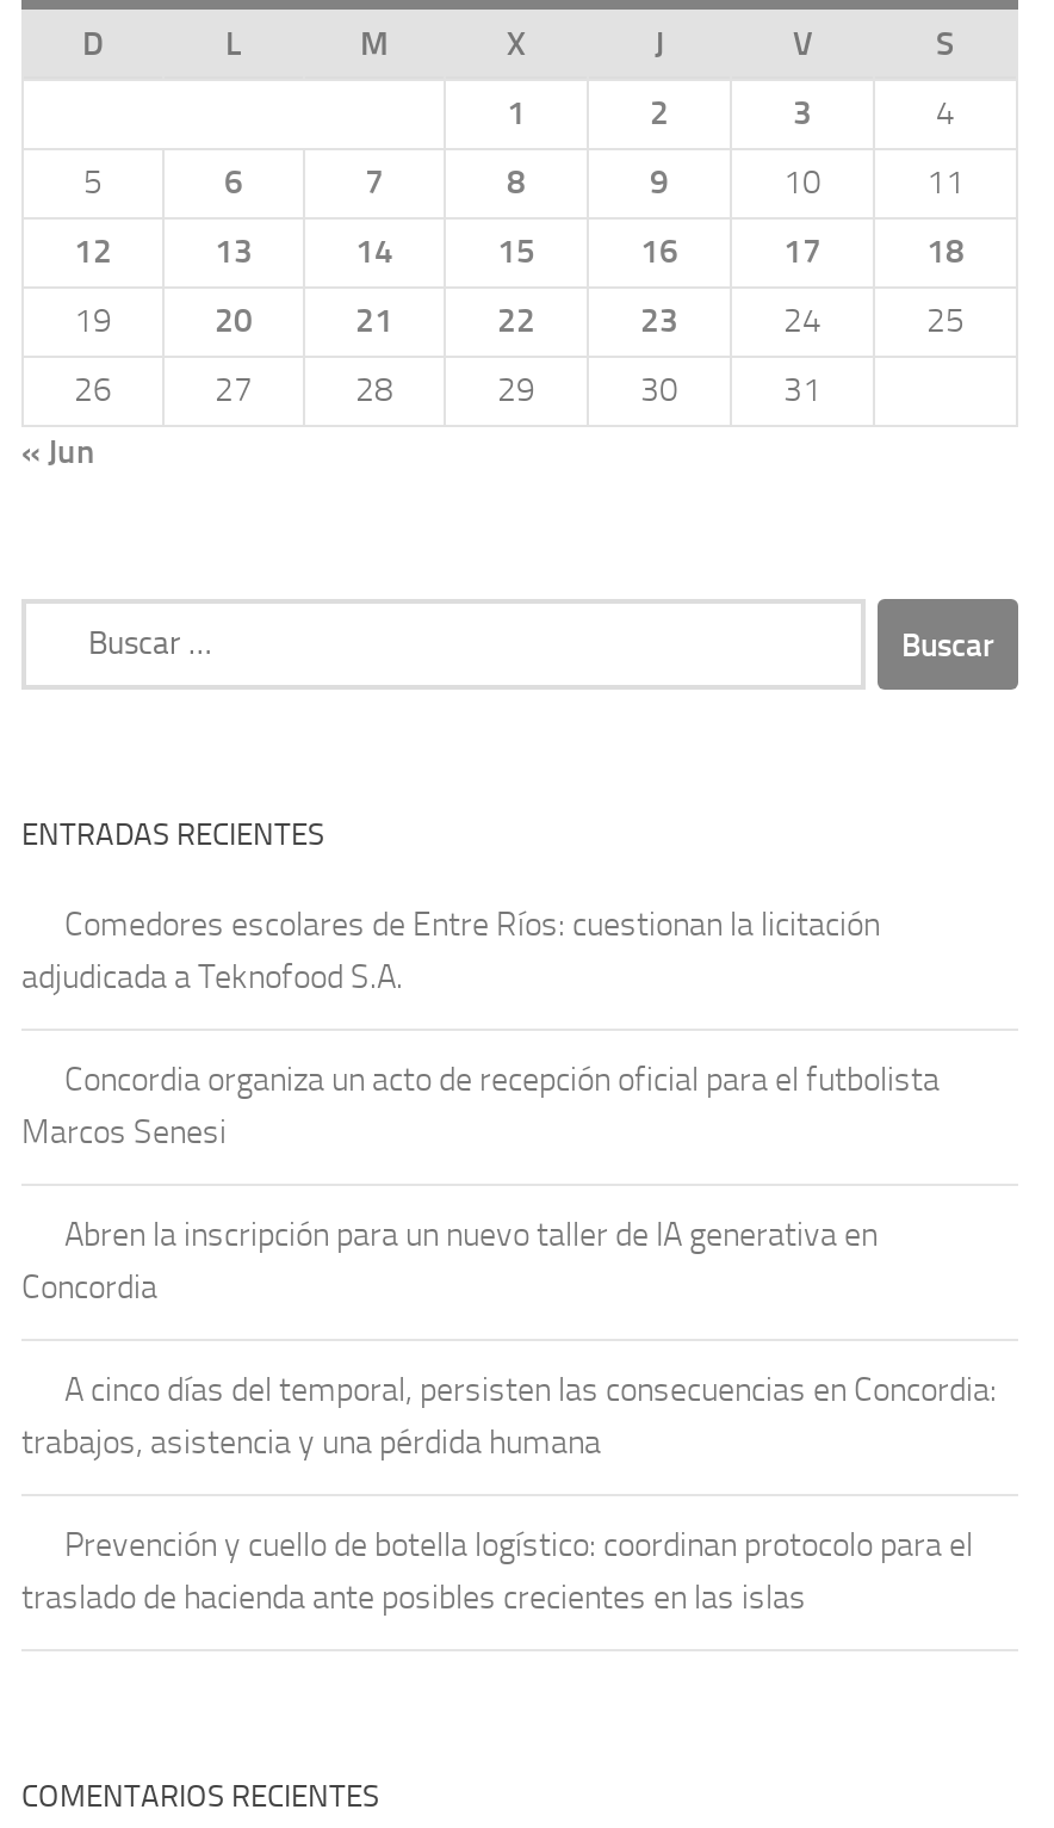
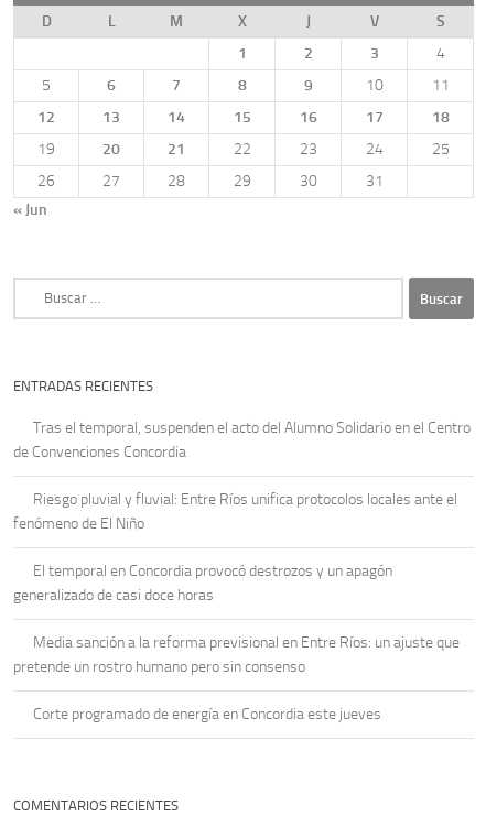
[21,905,880,998] Comedores escolares de Entre Ríos: cuestionan la licitación | adjudicada a Teknofood S.A. -> [13,419,471,462] Tras el temporal, suspenden el acto del Alumno Solidario en el Centro | de Convenciones Concordia
[21,1061,940,1154] Concordia organiza un acto de recepción oficial para el futbolista | Marcos Senesi -> [13,490,457,533] Riesgo pluvial y fluvial: Entre Ríos unifica protocolos locales ante el | fenómeno de El Niño
[21,1216,878,1309] Abren la inscripción para un nuevo taller de IA generativa en | Concordia -> [13,562,392,605] El temporal en Concordia provocó destrozos y un apagón | generalizado de casi doce horas
[21,1371,997,1464] A cinco días del temporal, persisten las consecuencias en Concordia: | trabajos, asistencia y una pérdida humana -> [13,634,460,677] Media sanción a la reforma previsional en Entre Ríos: un ajuste que | pretende un rostro humano pero sin consenso
[21,1526,973,1619] Prevención y cuello de botella logístico: coordinan protocolo para el | traslado de hacienda ante posibles crecientes en las islas -> [33,705,381,724] Corte programado de energía en Concordia este jueves

